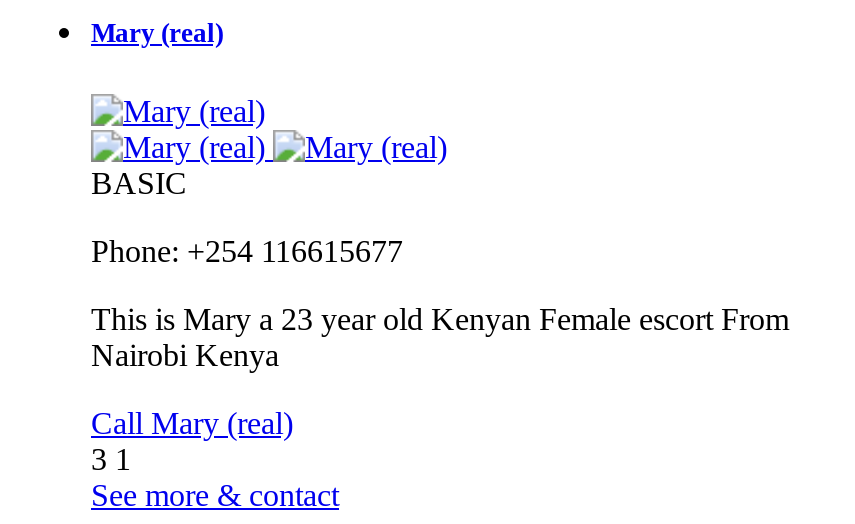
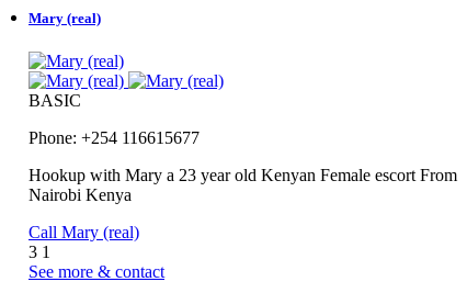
[91,303,789,337] This is Mary a 23 year old Kenyan Female escort From -> [29,166,457,184] Hookup with Mary a 23 year old Kenyan Female escort From

